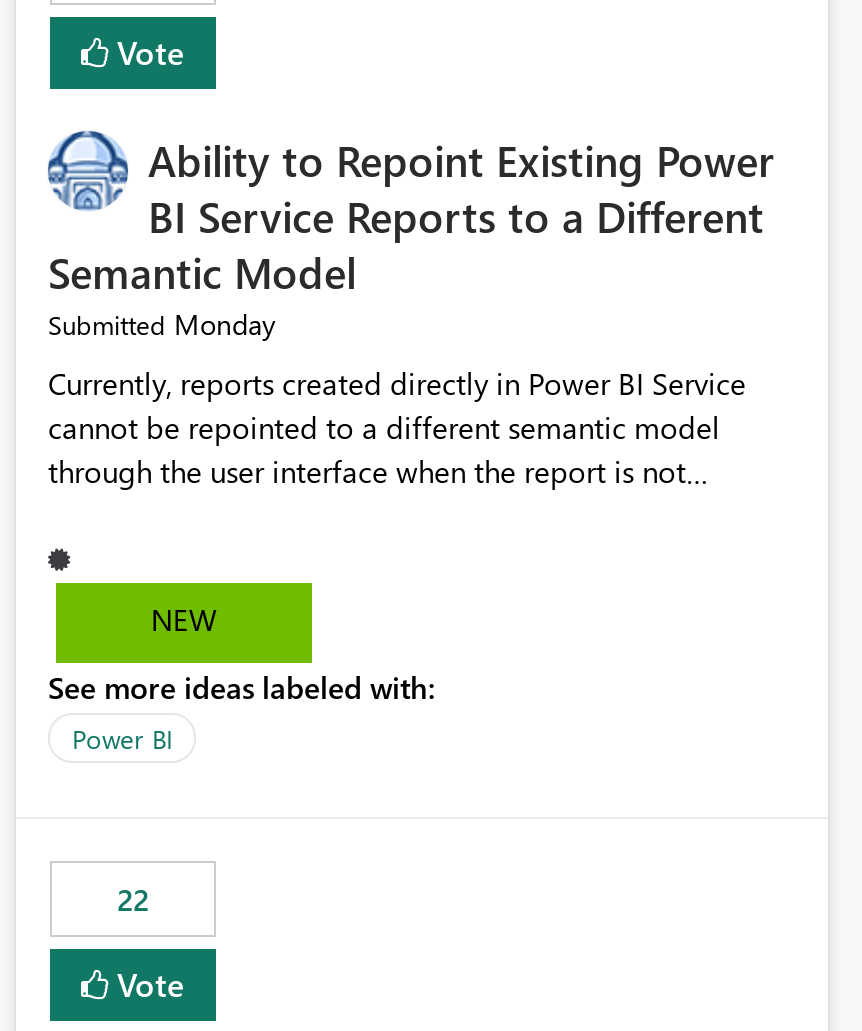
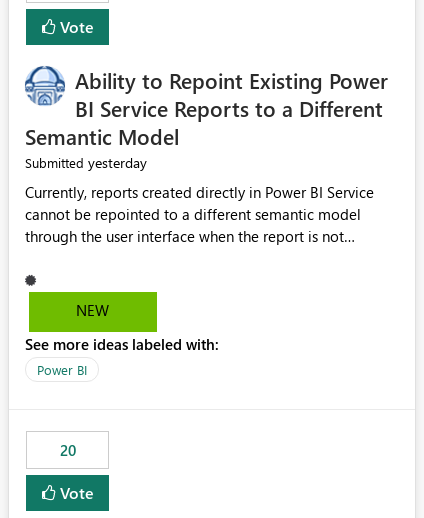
[48,306,276,344] Submitted Monday -> [25,153,147,172] Submitted yesterday
[117,880,149,920] 22 -> [59,440,75,460] 20

